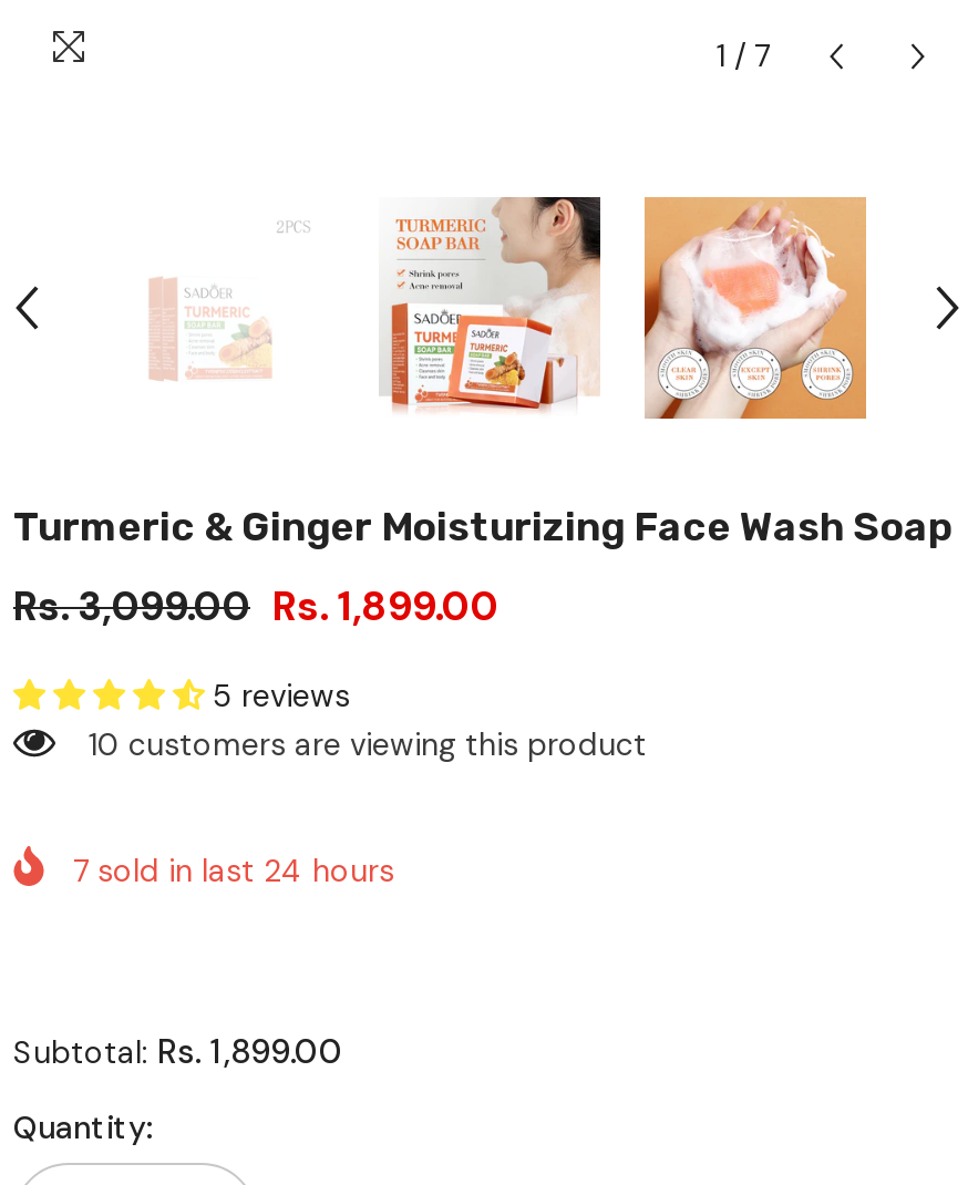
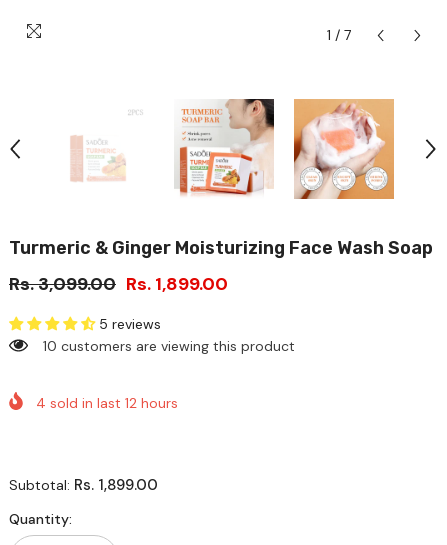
[73,852,394,892] 7 sold in last 24 hours -> [36,394,178,412] 4 sold in last 12 hours

